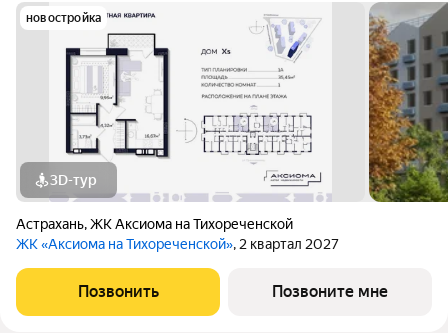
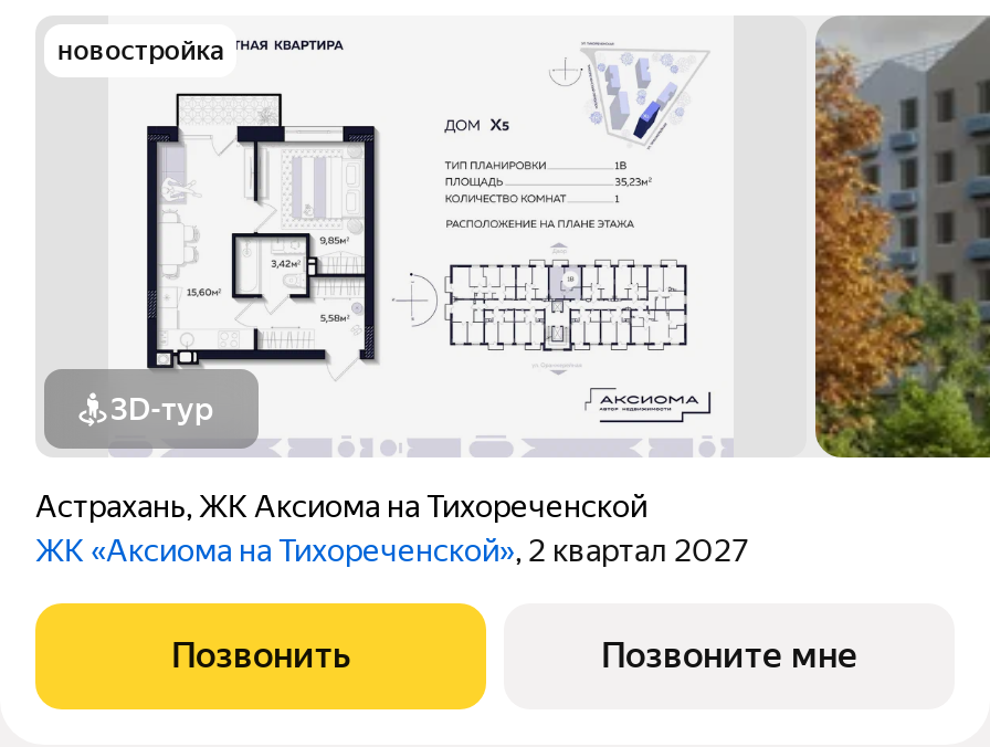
[65,32,169,163] [image] -> [144,84,376,371] [image]

